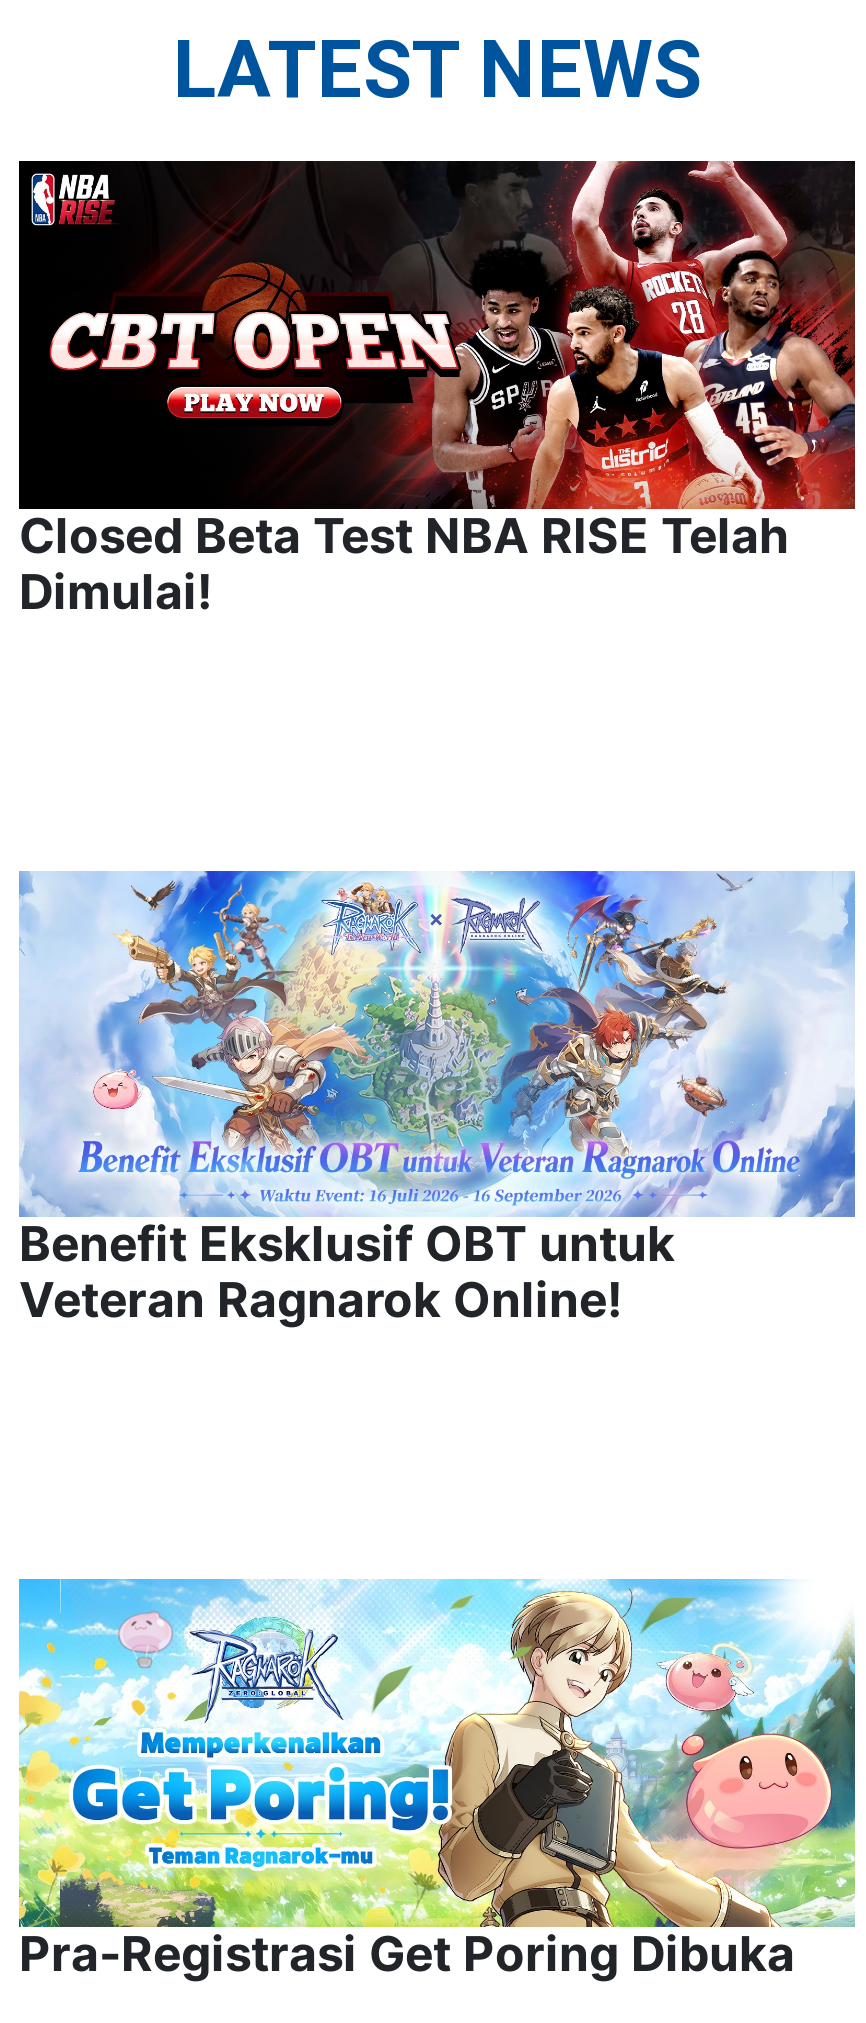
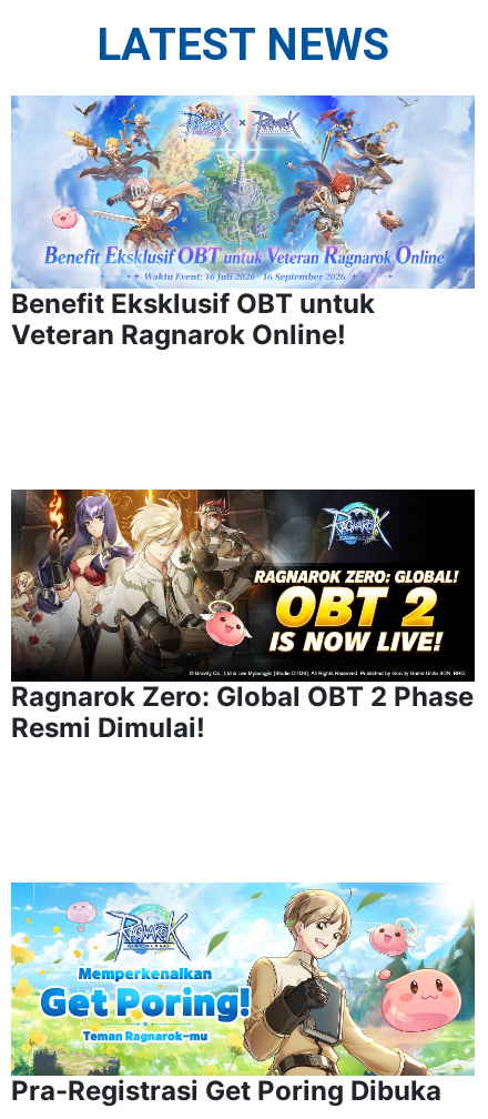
[17,159,857,621] [image] | Closed Beta Test NBA RISE Telah | Dimulai! -> none
moved [17,869,857,1330] -> [10,95,476,351]: [image] | Benefit Eksklusif OBT untuk | Veteran Ragnarok Online!
none -> [10,488,476,744] [image] | Ragnarok Zero: Global OBT 2 Phase | Resmi Dimulai!

